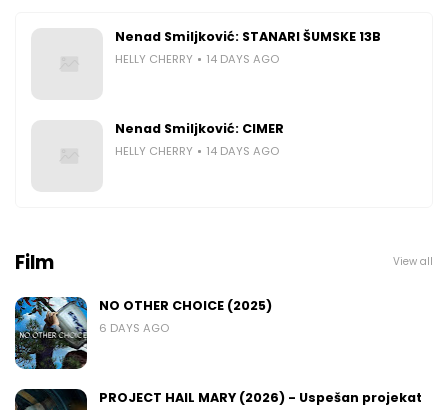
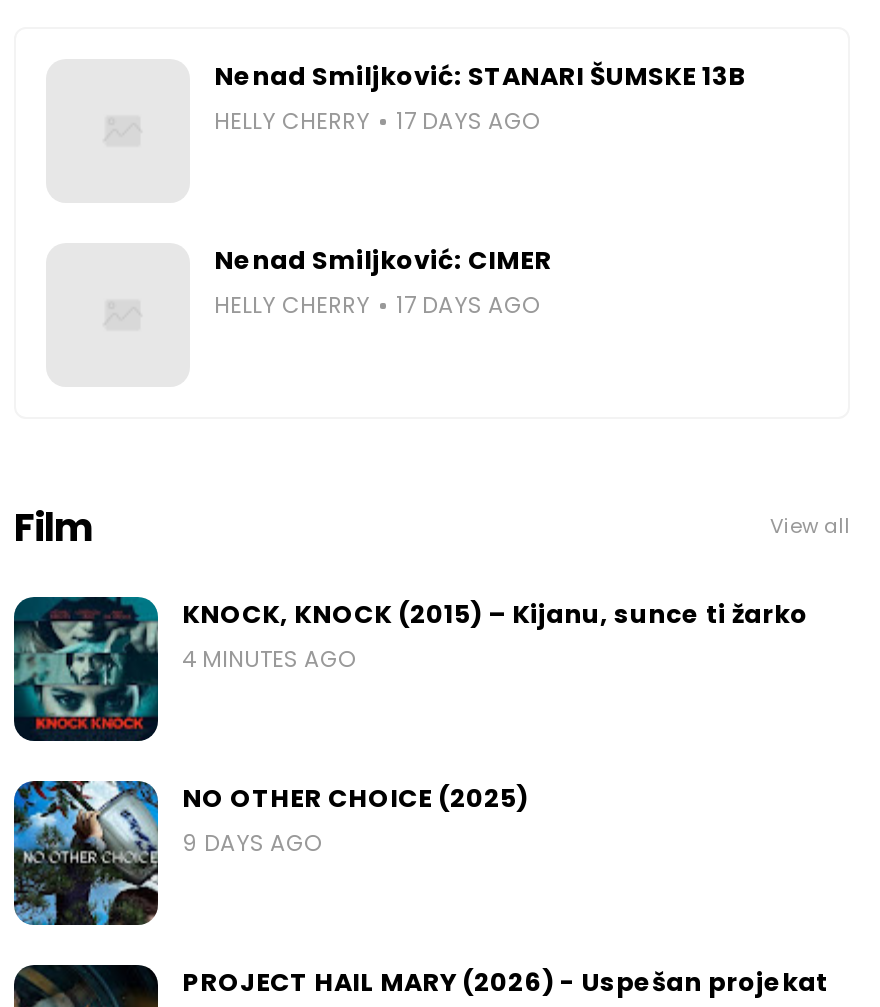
[115,51,279,67] HELLY CHERRY 14 DAYS AGO -> [214,105,540,137] HELLY CHERRY 17 DAYS AGO
[115,143,279,159] HELLY CHERRY 14 DAYS AGO -> [214,289,540,321] HELLY CHERRY 17 DAYS AGO
none -> [12,595,808,743] [image] | KNOCK, KNOCK (2015) – Kijanu, sunce ti žarko | 4 MINUTES AGO
[99,320,169,336] 6 DAYS AGO -> [182,827,322,859] 9 DAYS AGO

